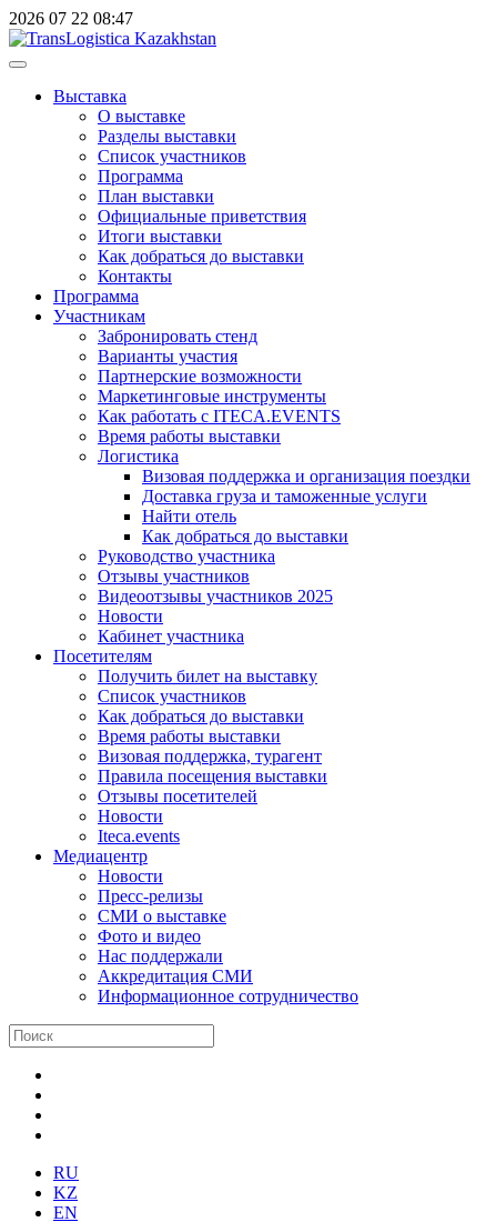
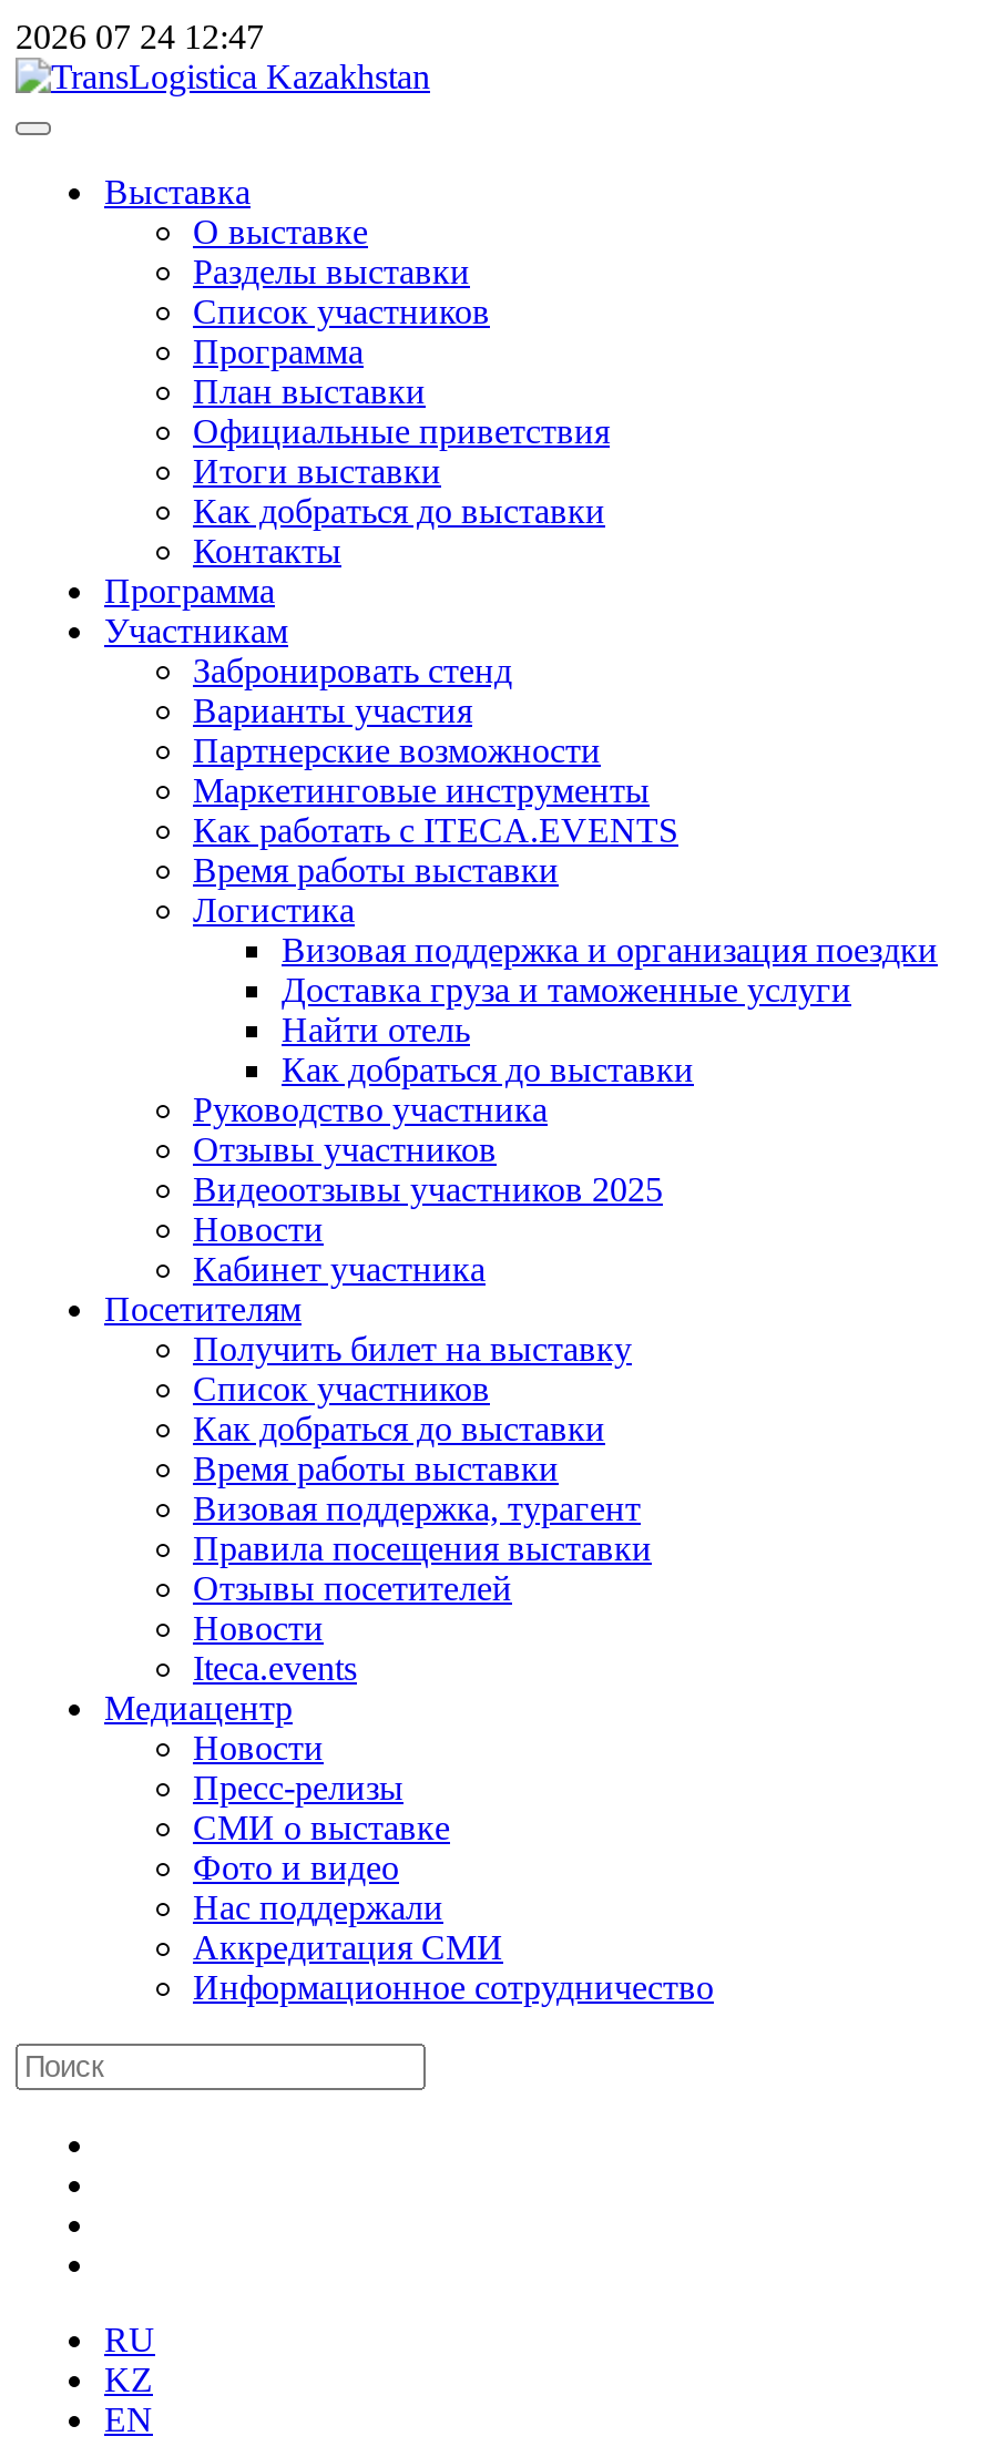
[9,9,133,28] 2026 07 22 08:47 -> [16,18,264,55] 2026 07 24 12:47

